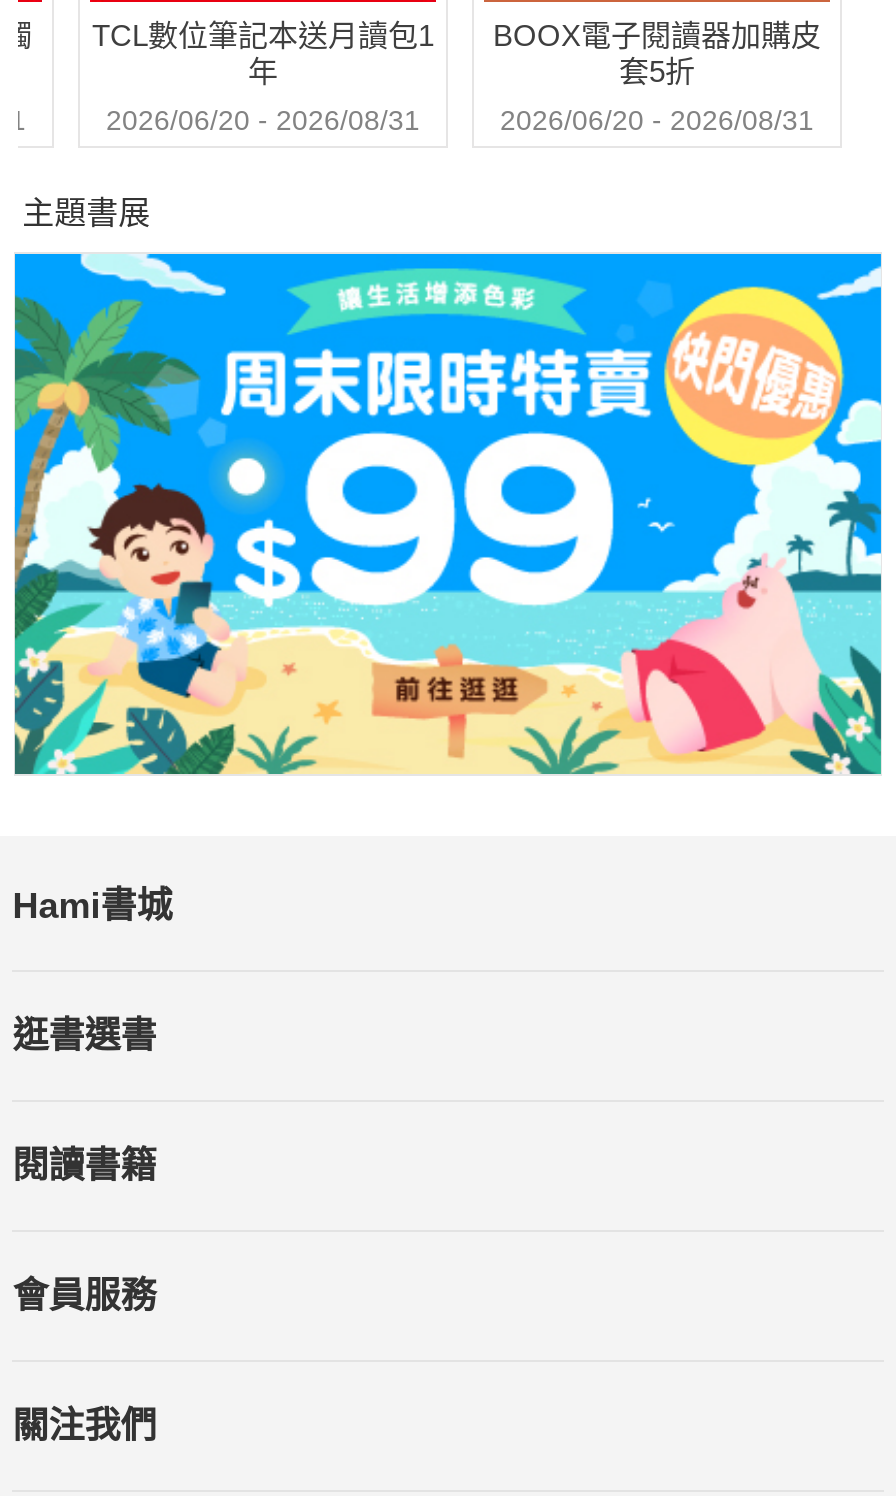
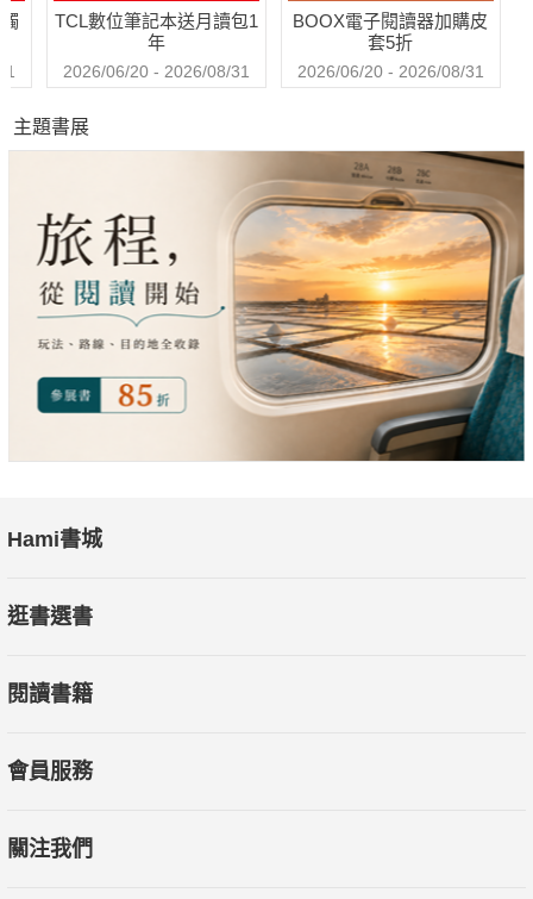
[12,252,884,776] [image] -> [8,150,526,462] [image]

